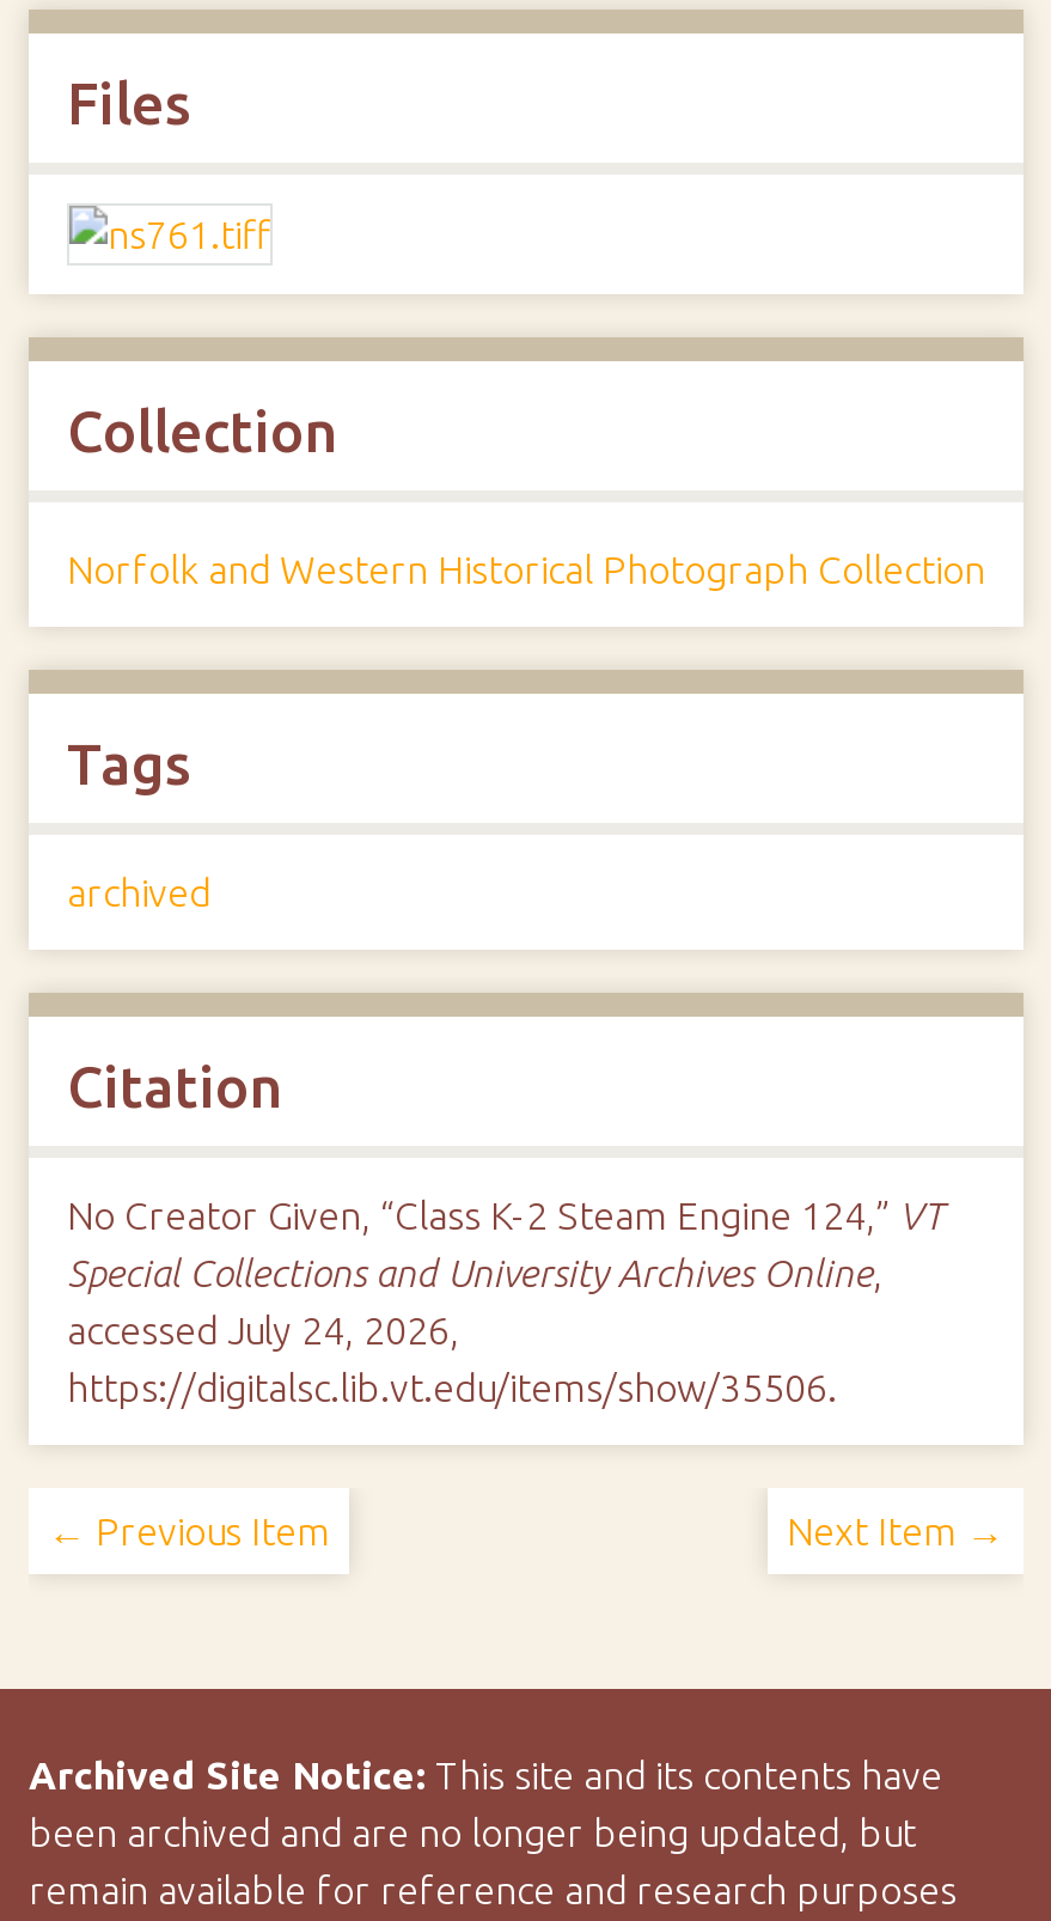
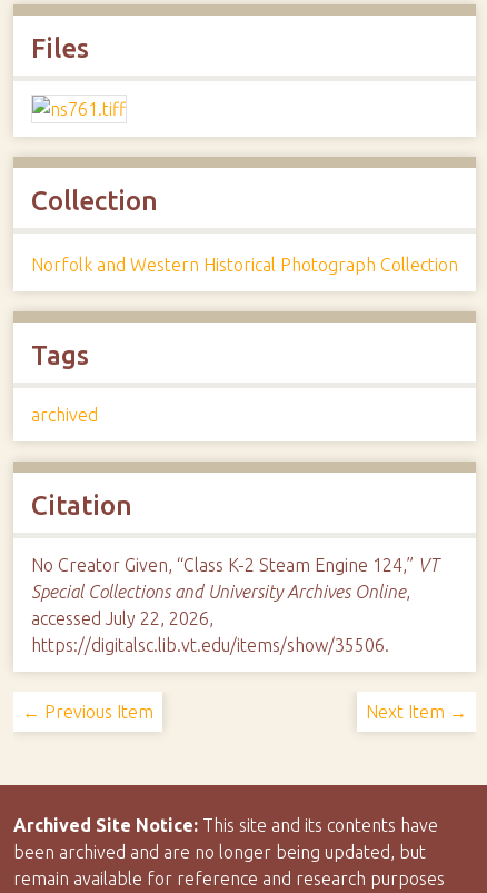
[67,1309,459,1352] accessed July 24, 2026, -> [31,608,213,628] accessed July 22, 2026,

